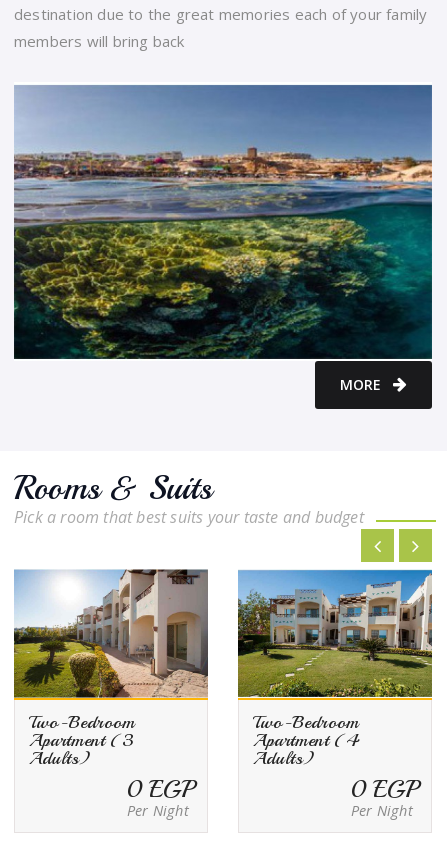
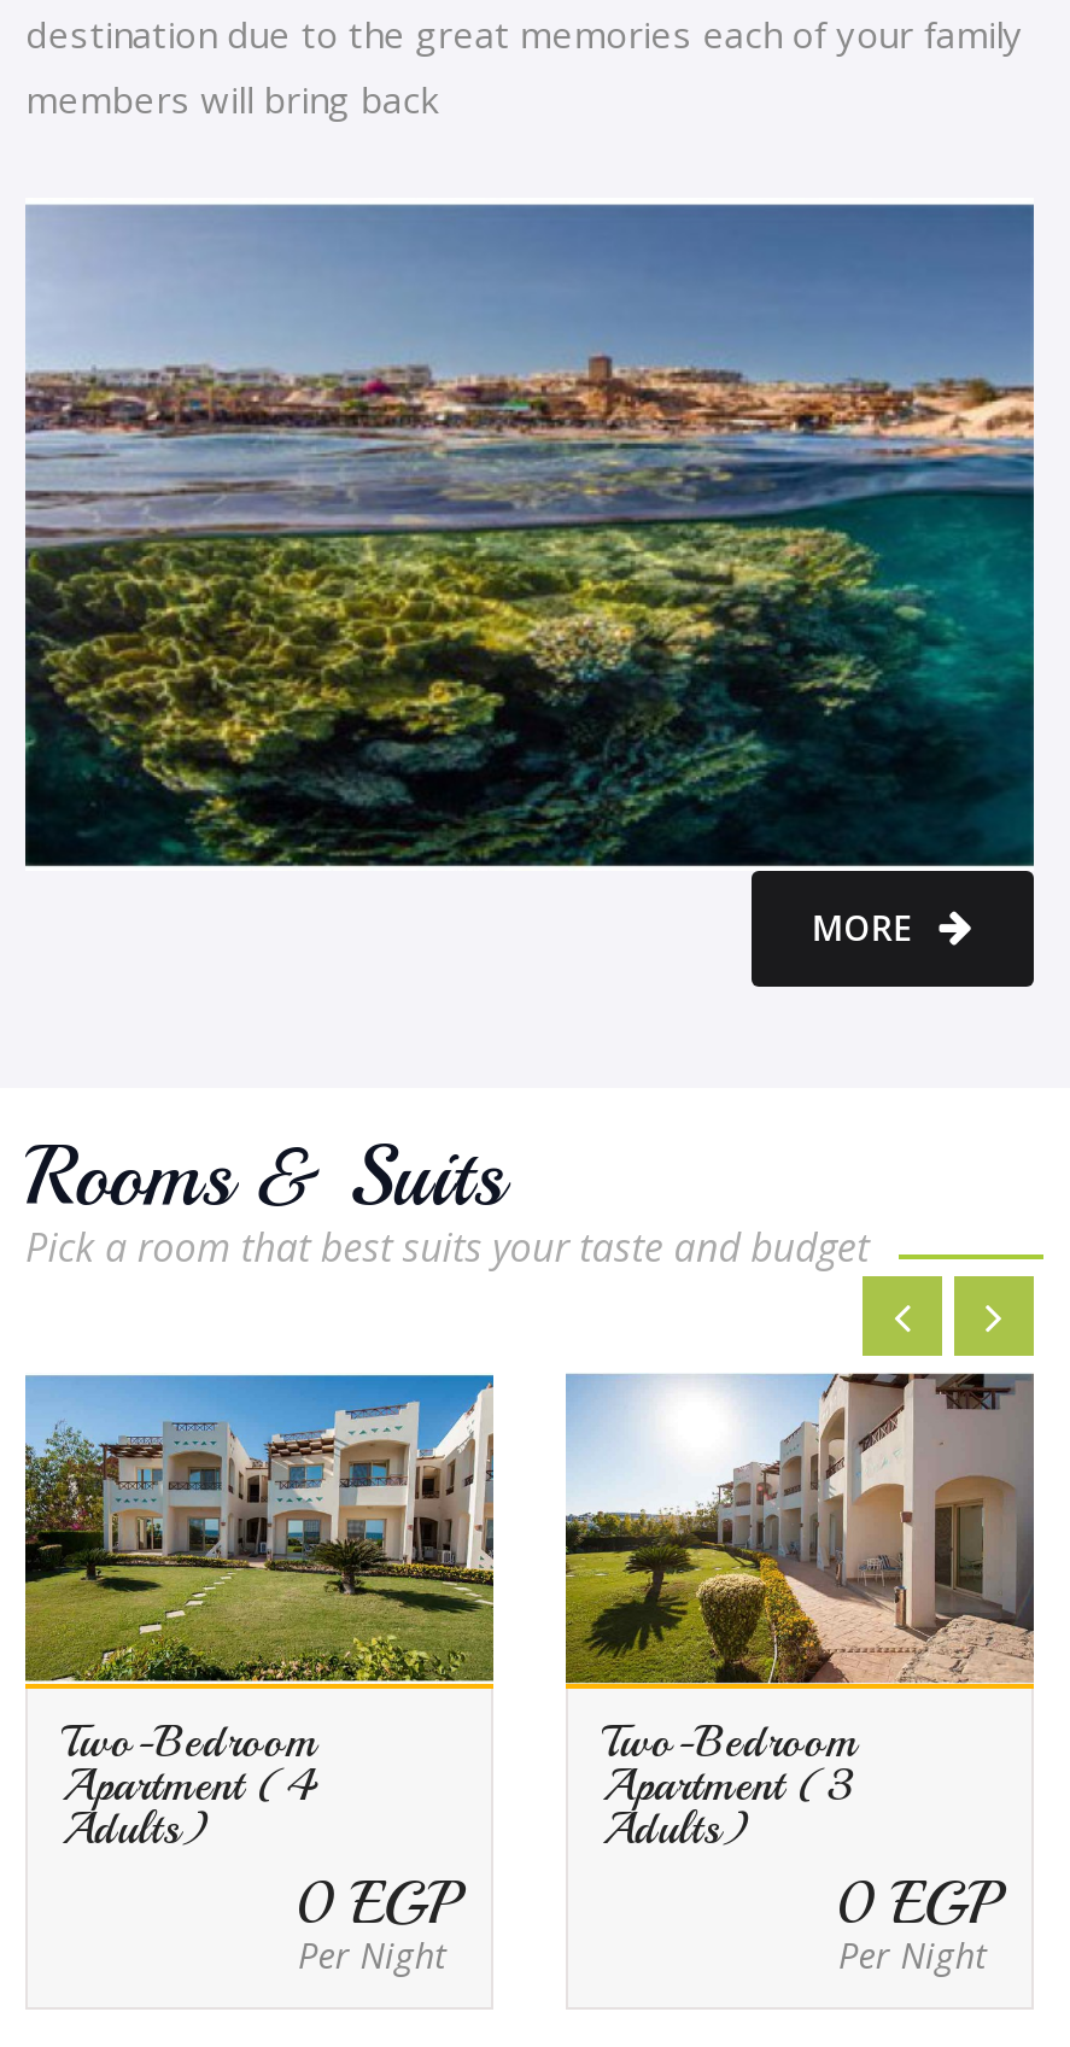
[13,568,208,751] [image] | Apartment (3 -> [23,1373,493,1811] [image] | Apartment (4
[237,569,432,751] [image] | Apartment (4 -> [563,1370,1034,1811] [image] | Apartment (3

